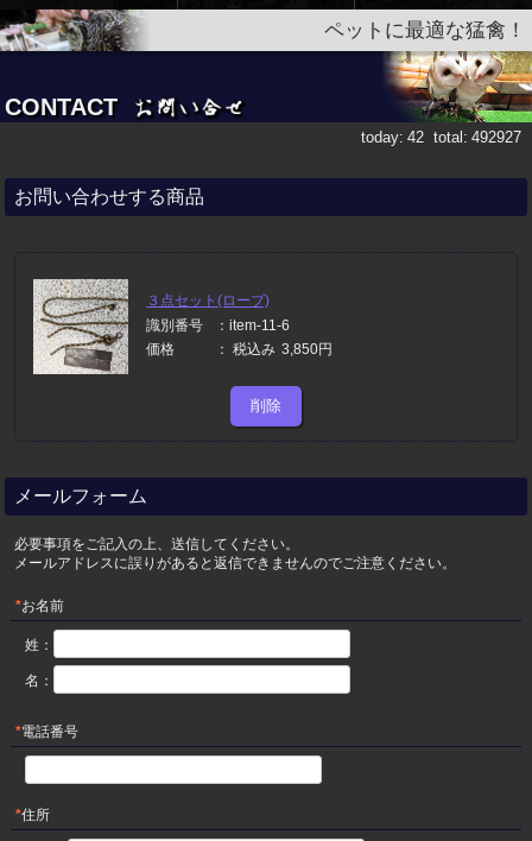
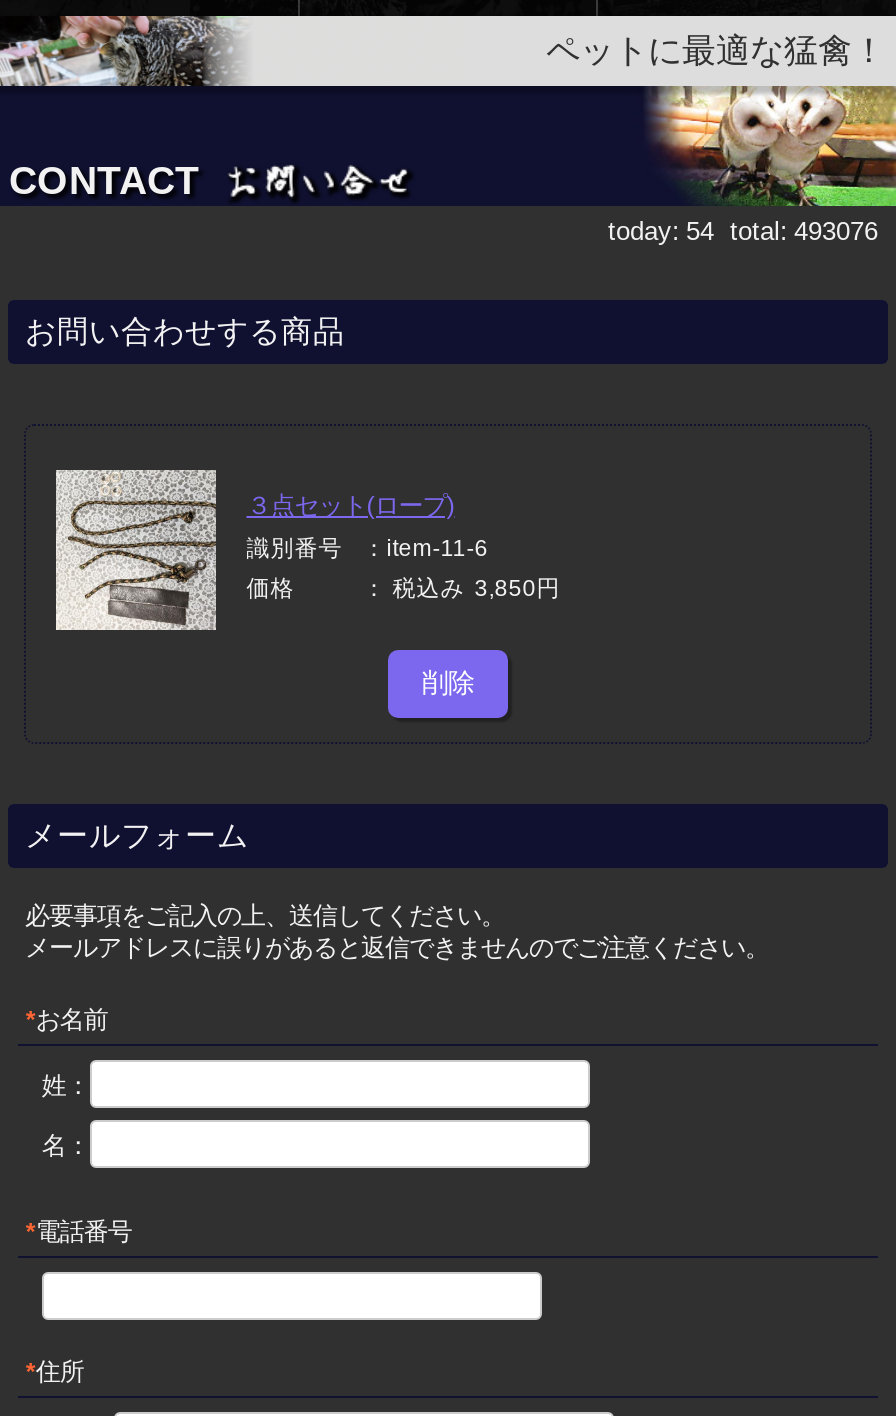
[361,128,521,146] today: 42 total: 492927 -> [608,216,878,246] today: 54 total: 493076

